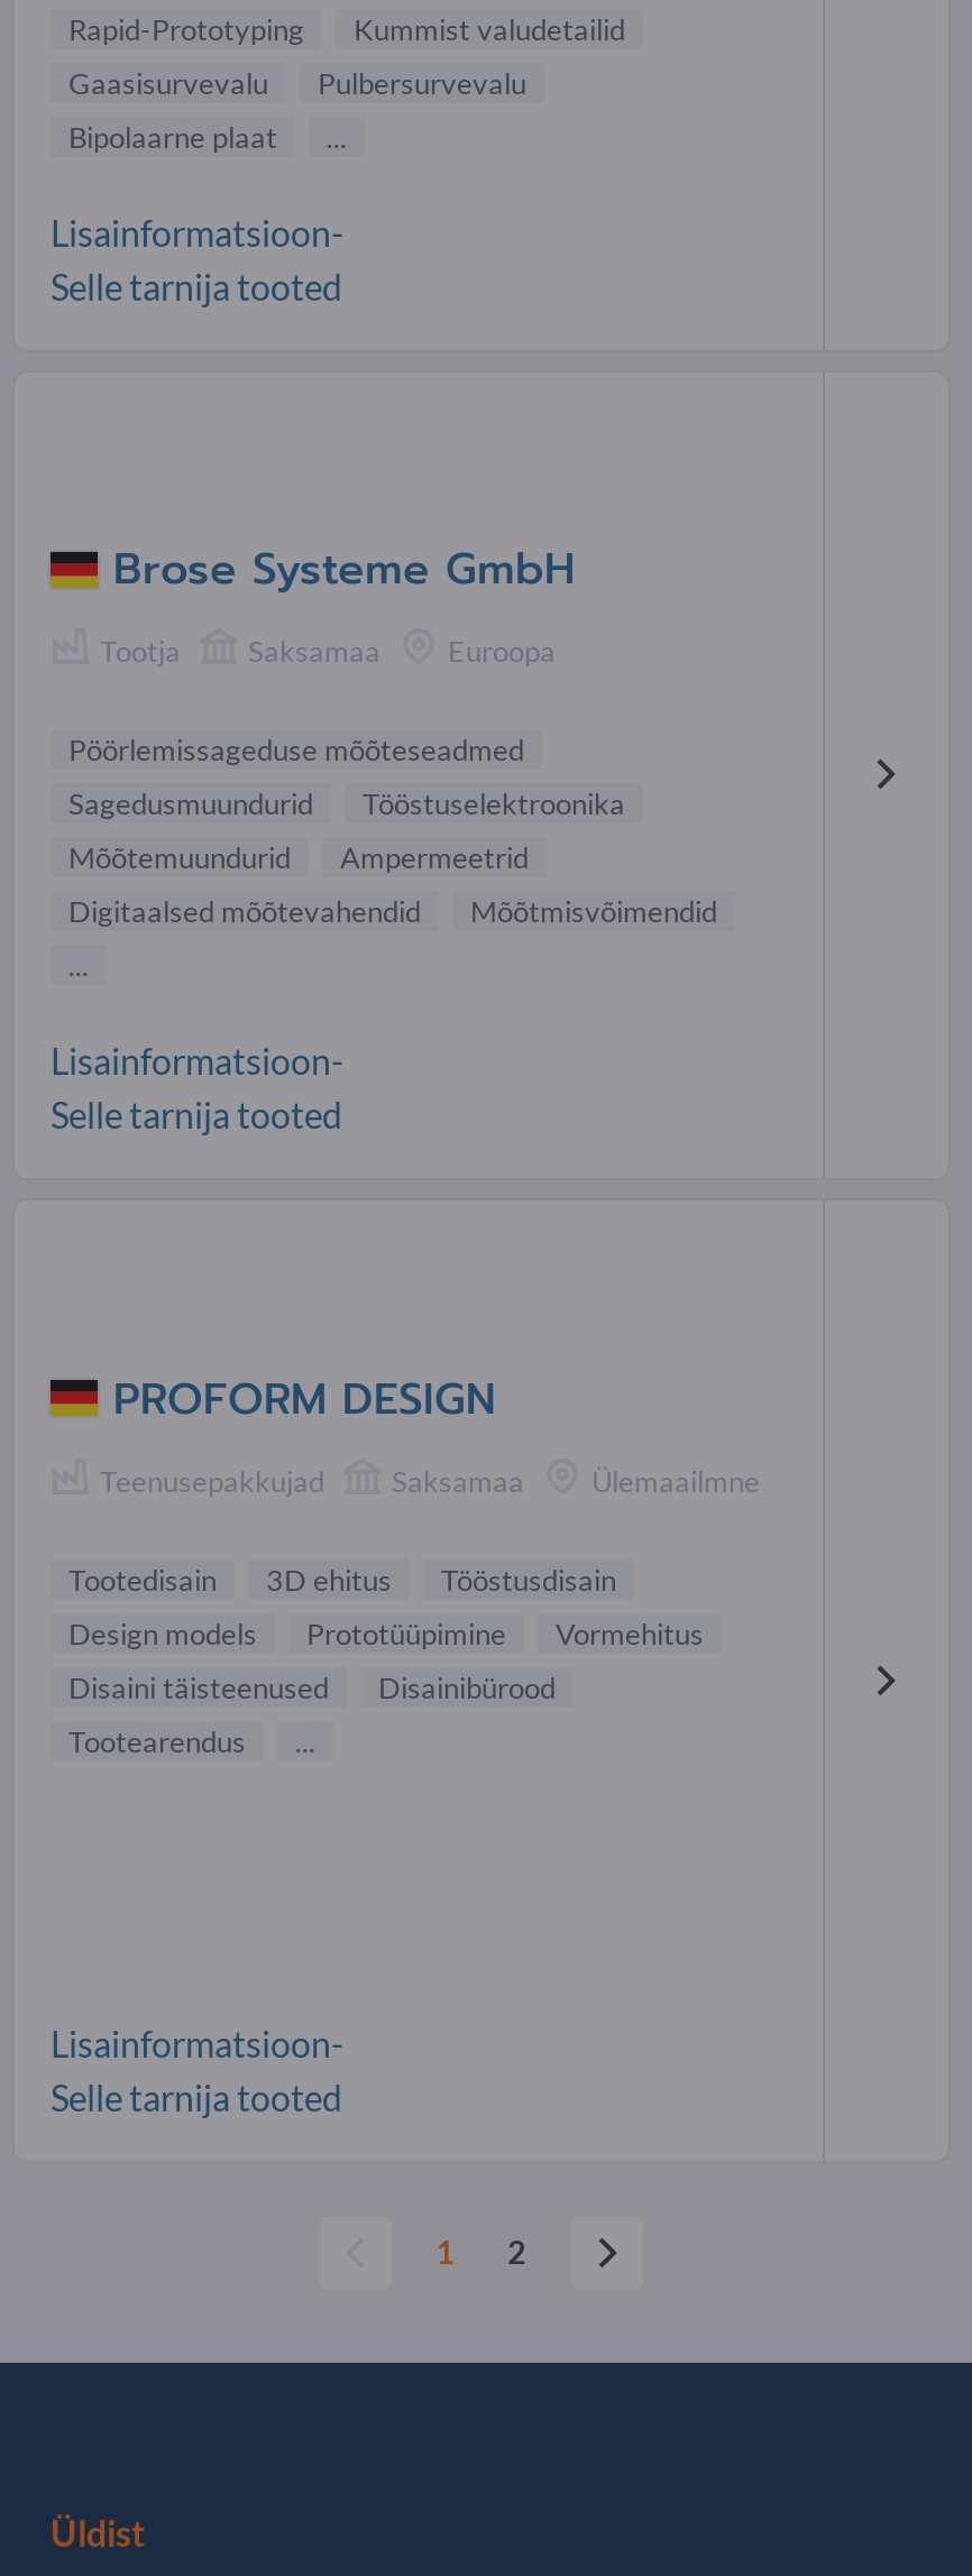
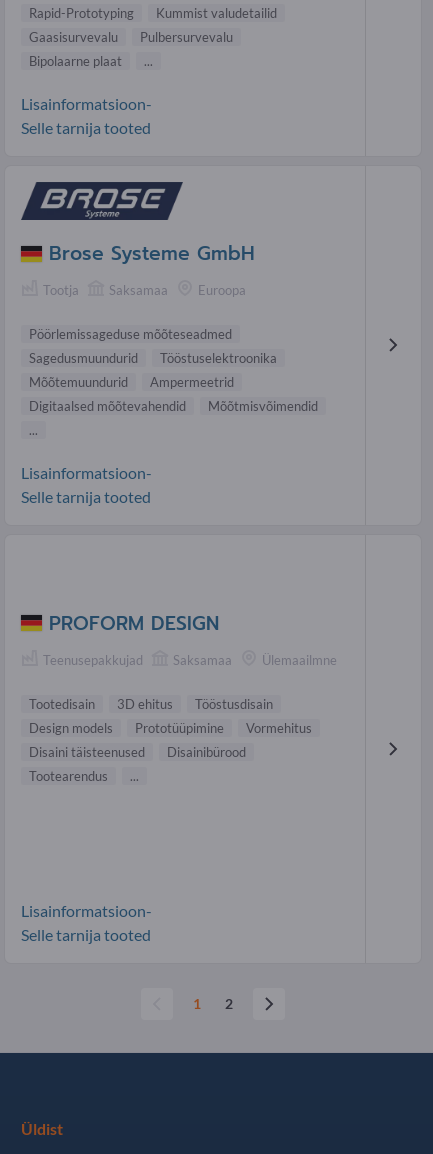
none -> [20,181,184,221] [image]

